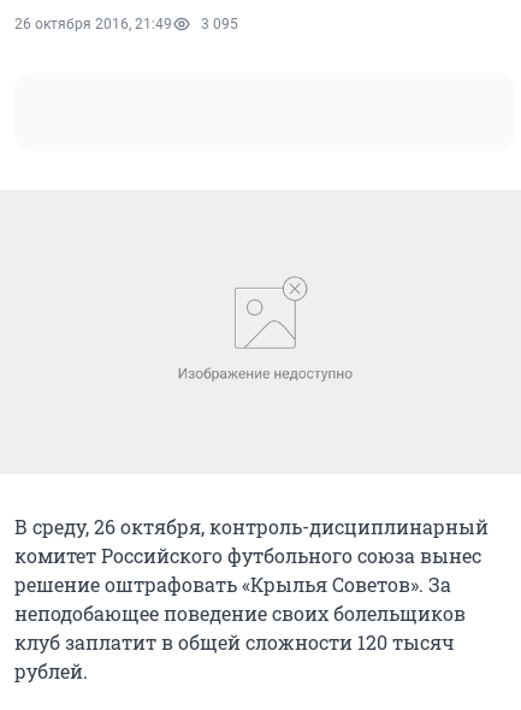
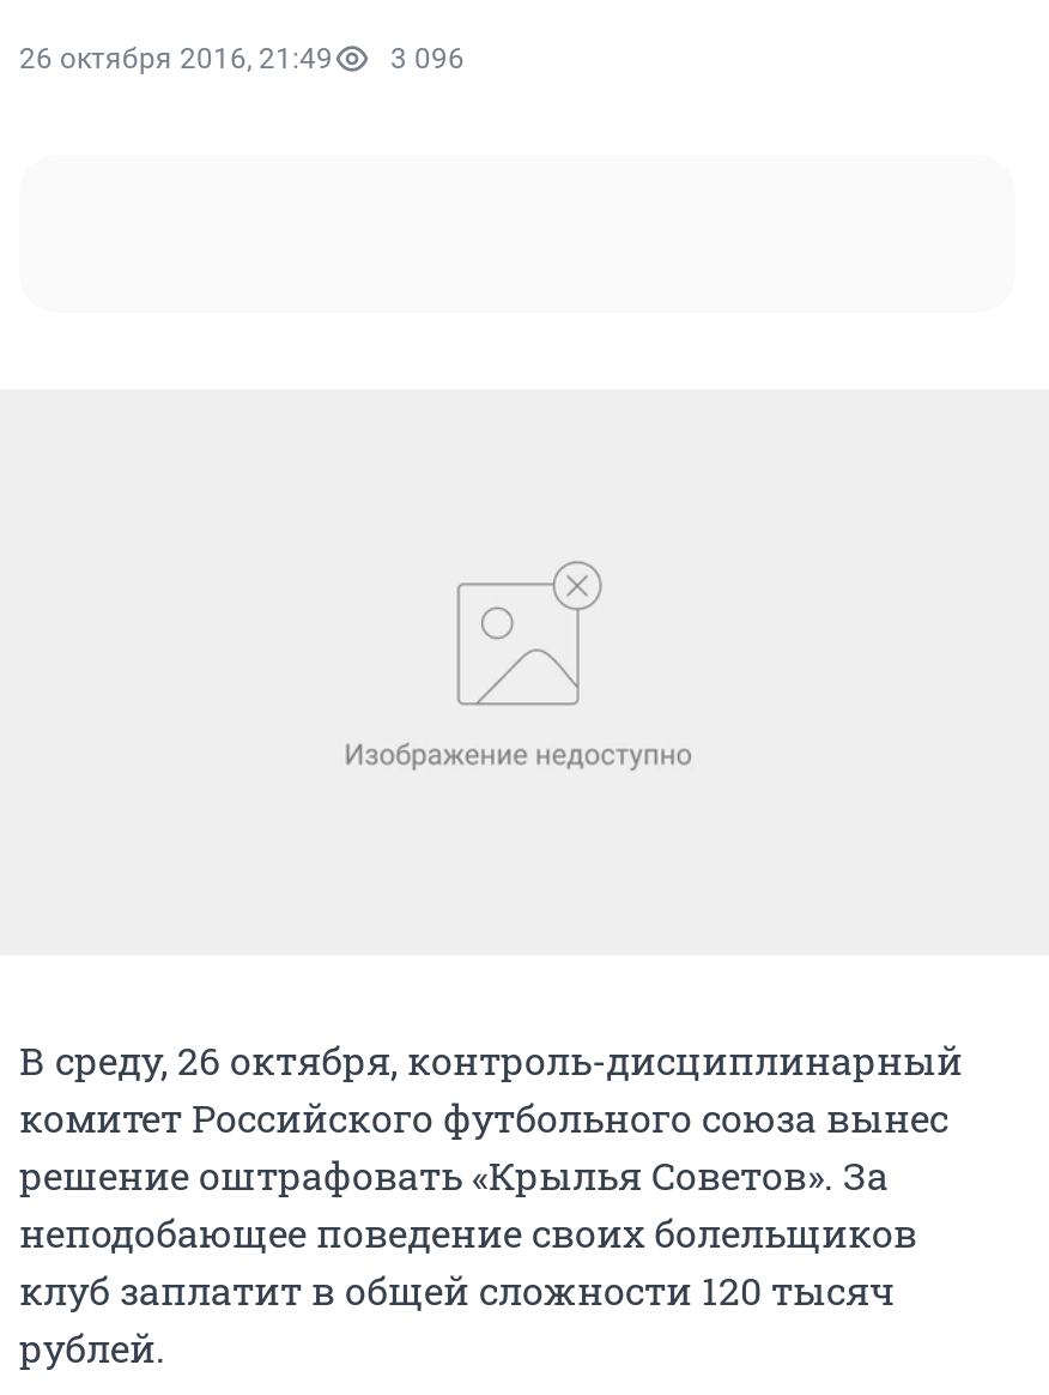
[14,16,238,33] 26 октября 2016, 21:49 3 095 -> [19,42,465,76] 26 октября 2016, 21:49 3 096

